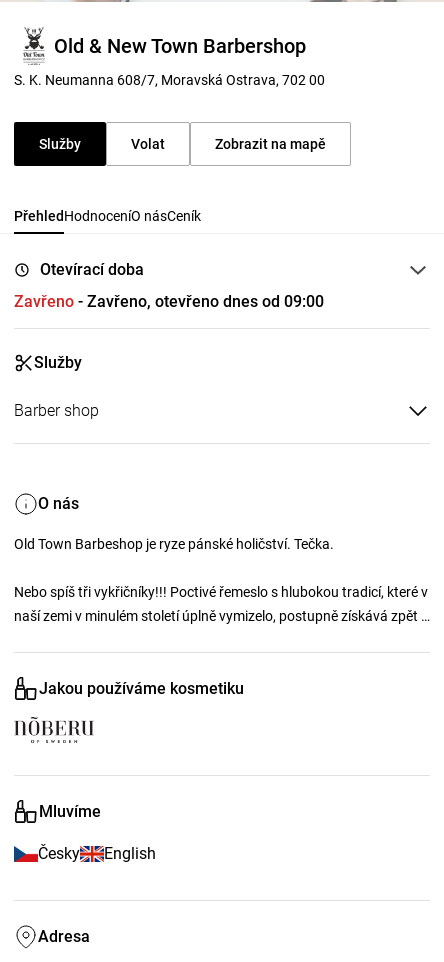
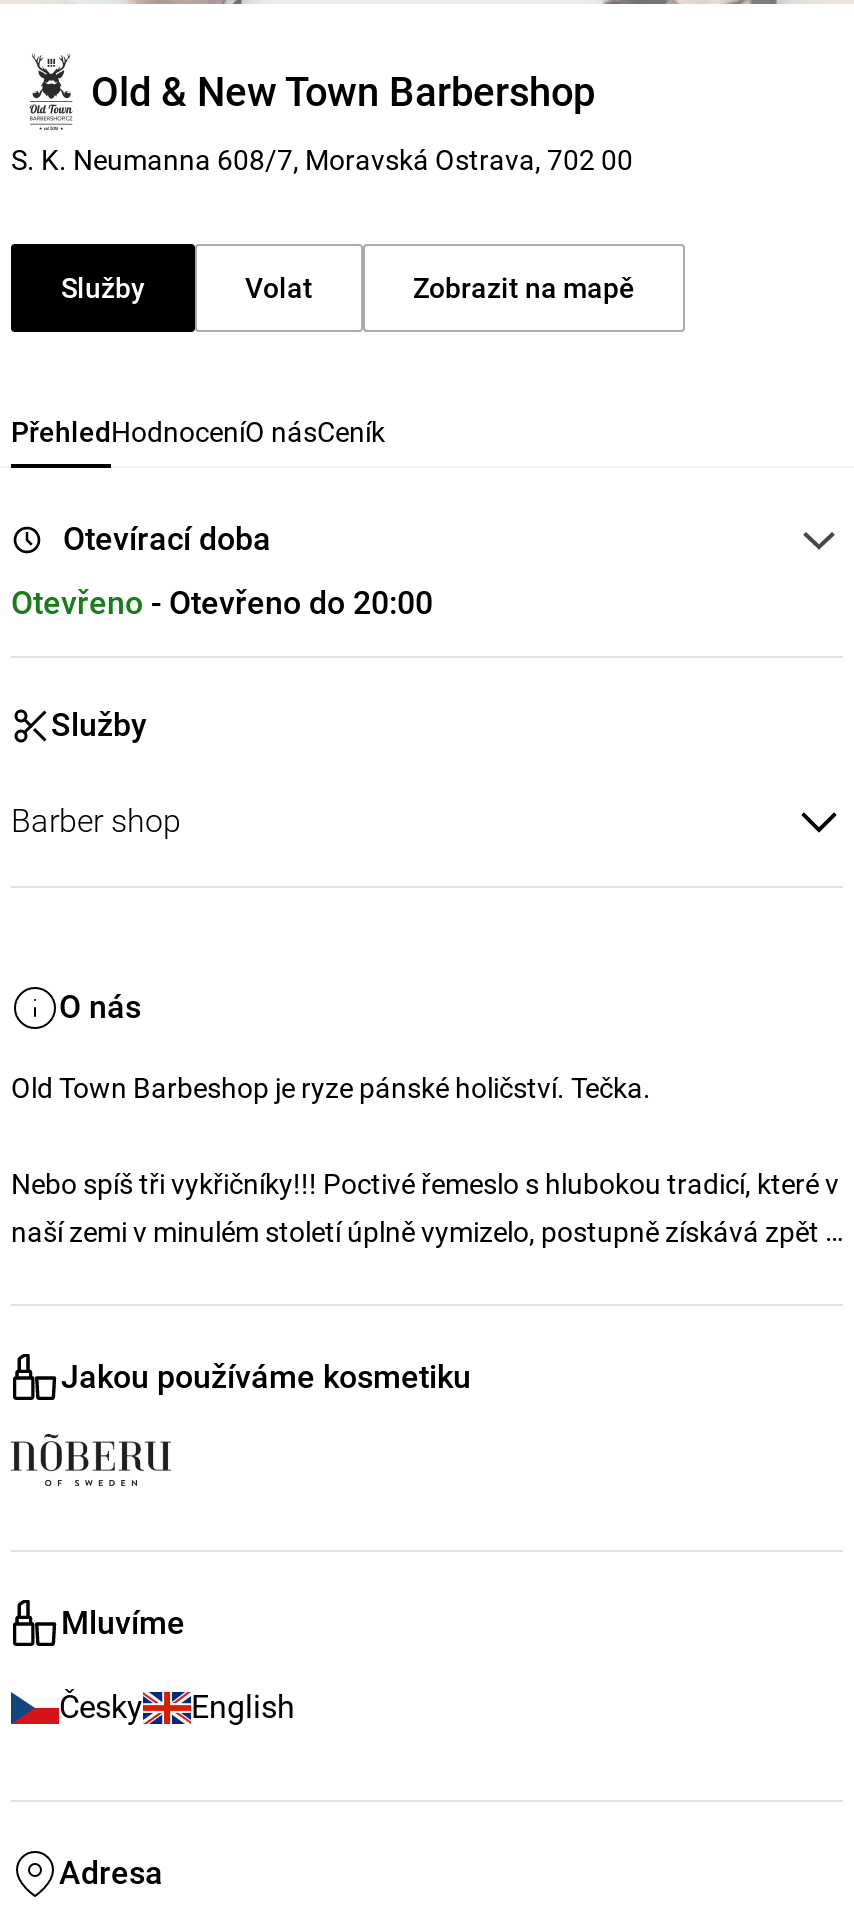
[14,291,324,310] Zavřeno - Zavřeno, otevřeno dnes od 09:00 -> [11,583,433,621] Otevřeno - Otevřeno do 20:00

